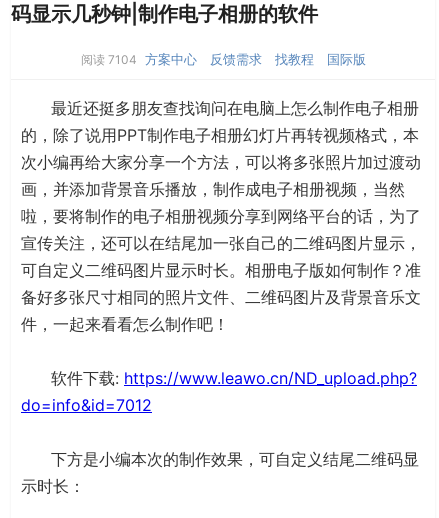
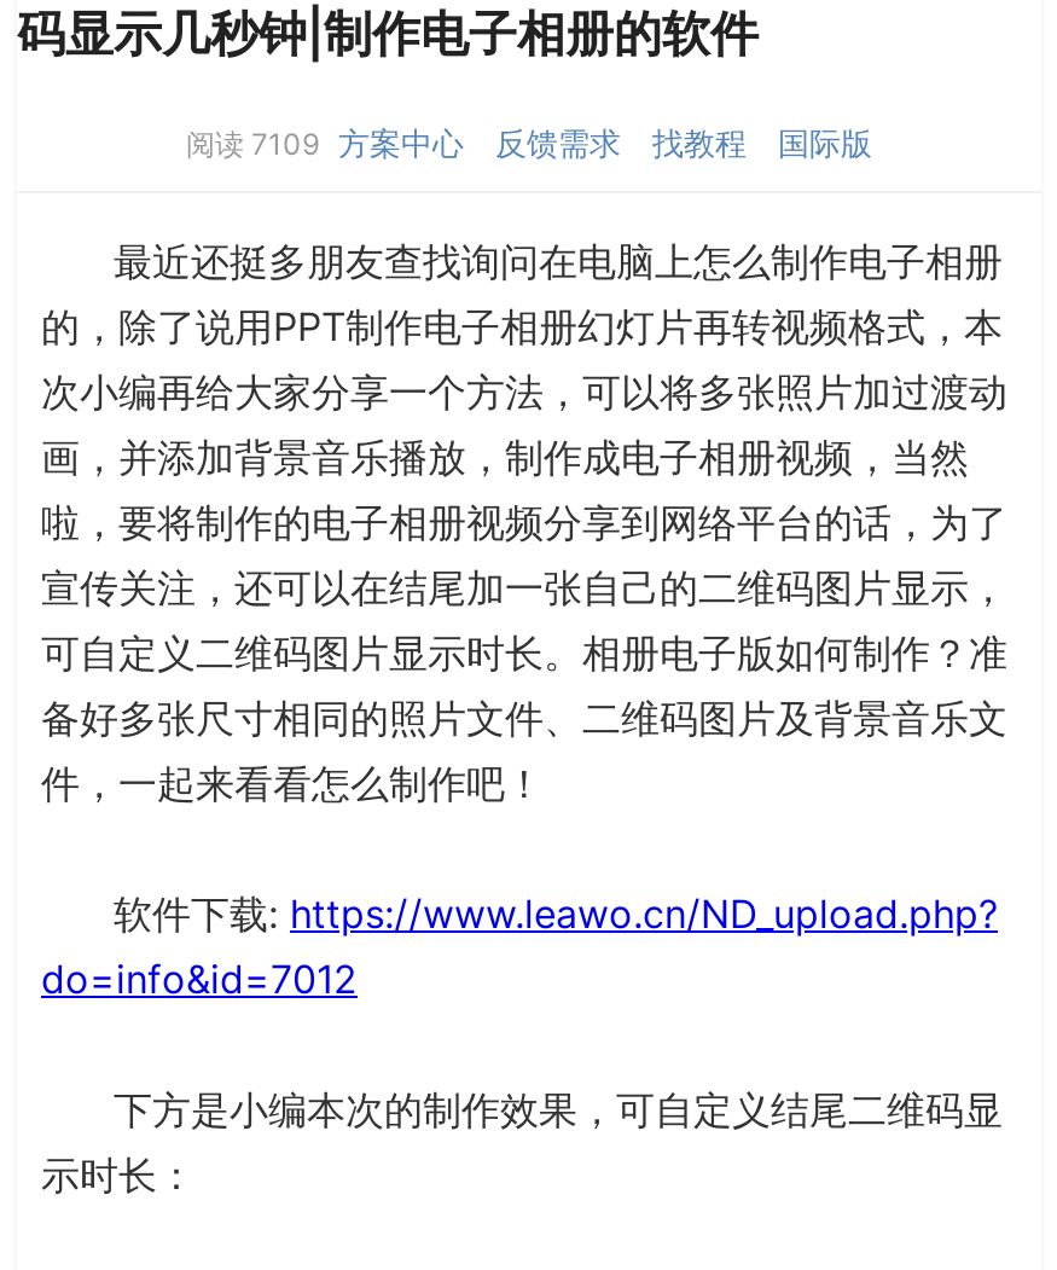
[80,51,196,67] 阅读 7104 方案中心 -> [186,123,464,162] 阅读 7109 方案中心

